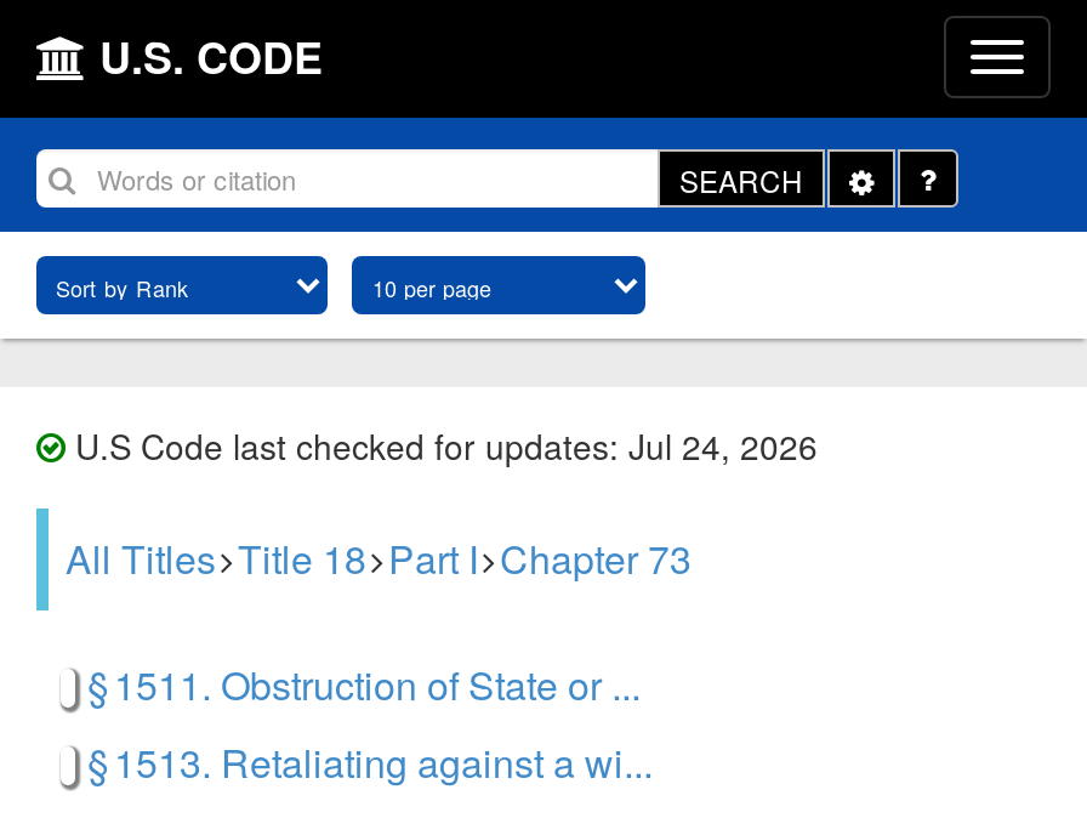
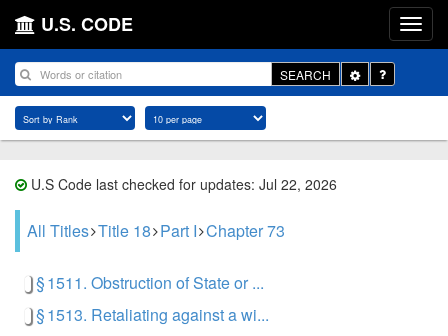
[66,421,818,470] U.S Code last checked for updates: Jul 24, 2026 -> [27,174,337,194] U.S Code last checked for updates: Jul 22, 2026

